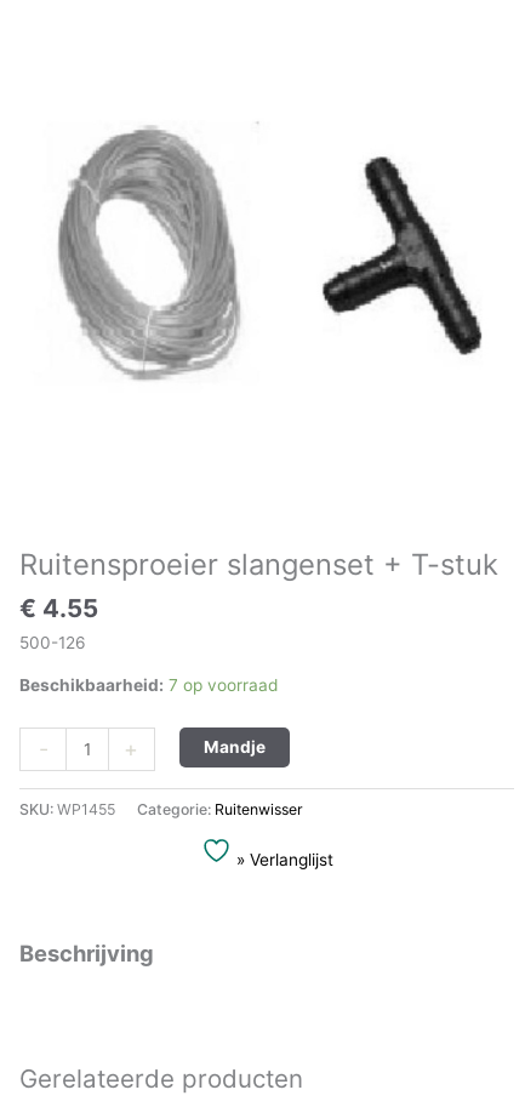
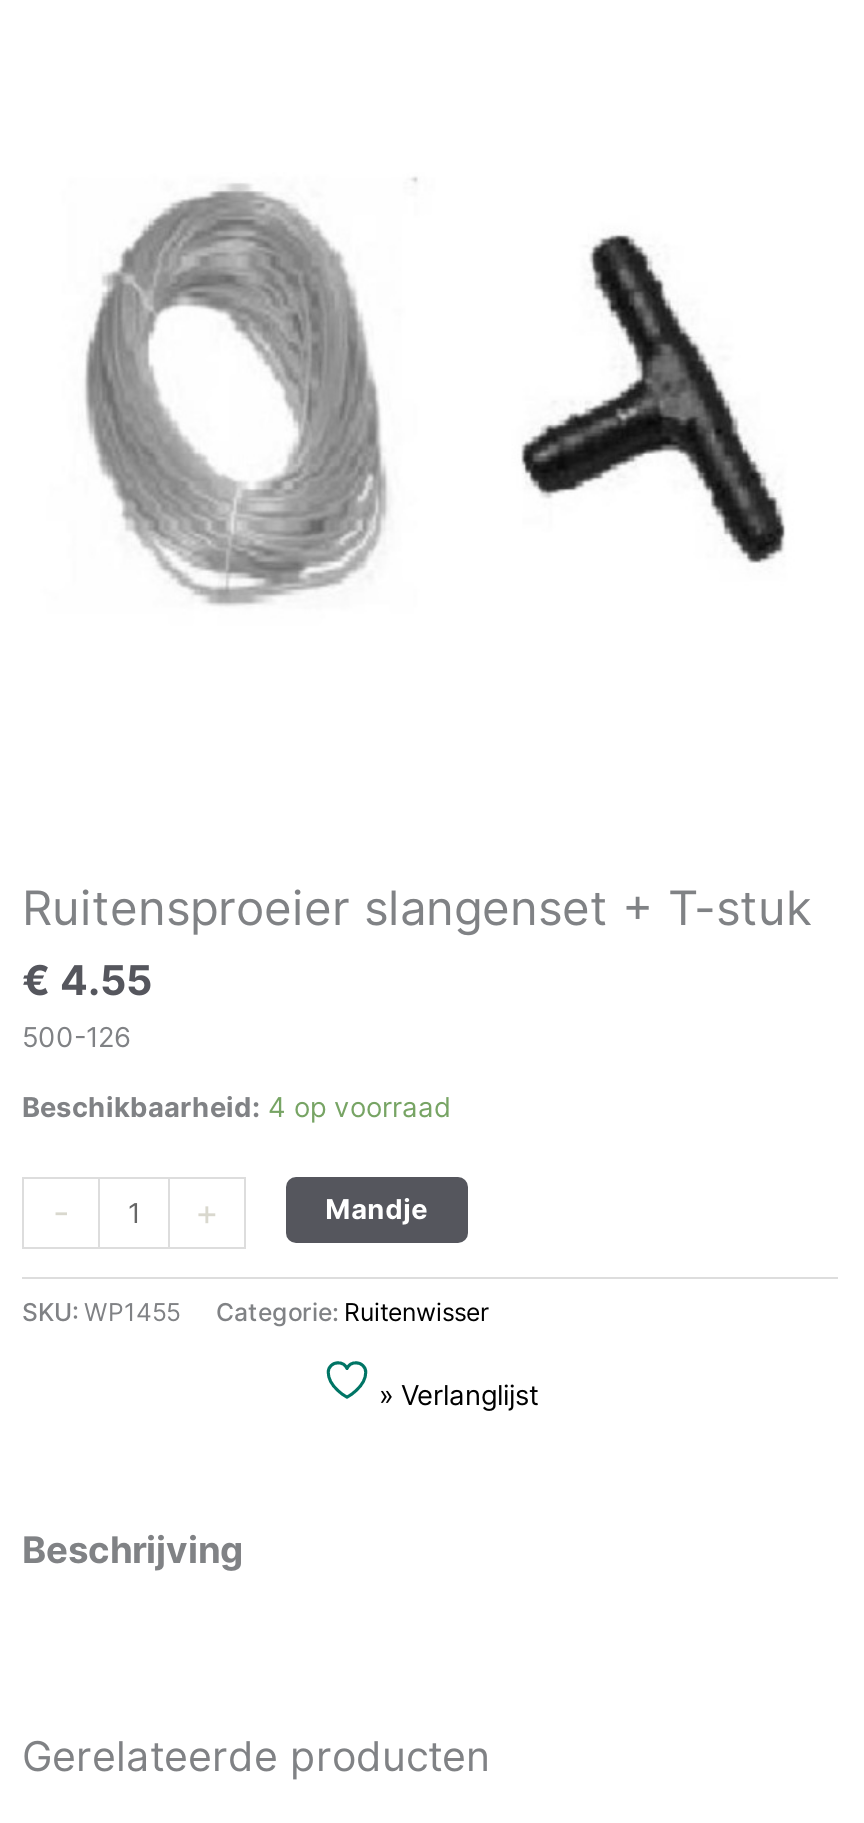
[19,676,278,695] Beschikbaarheid: 7 op voorraad -> [22,1091,450,1123] Beschikbaarheid: 4 op voorraad

